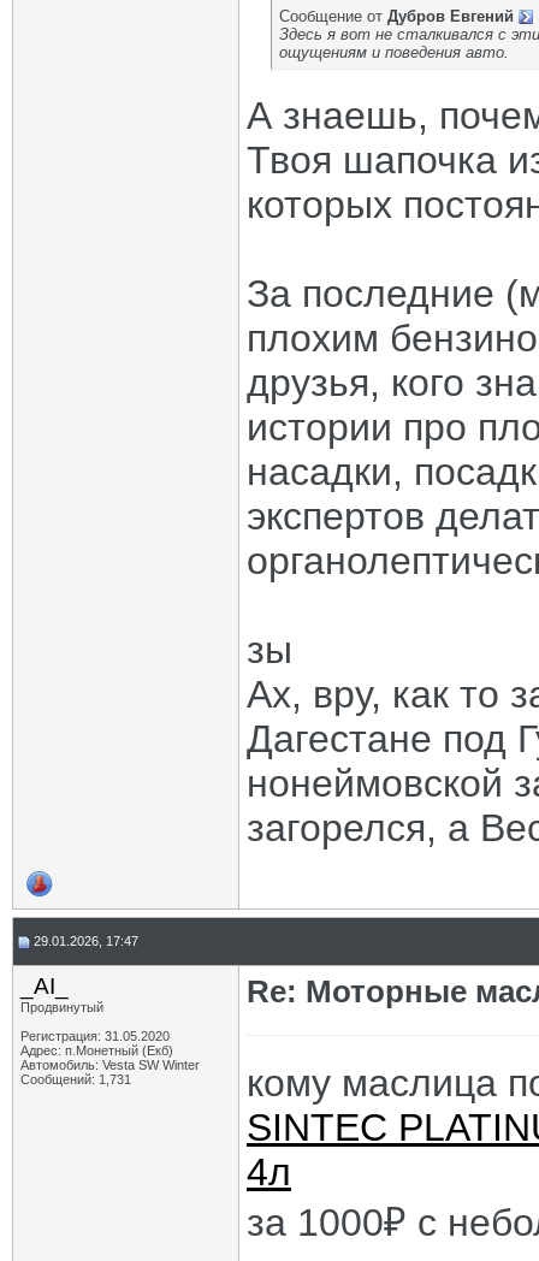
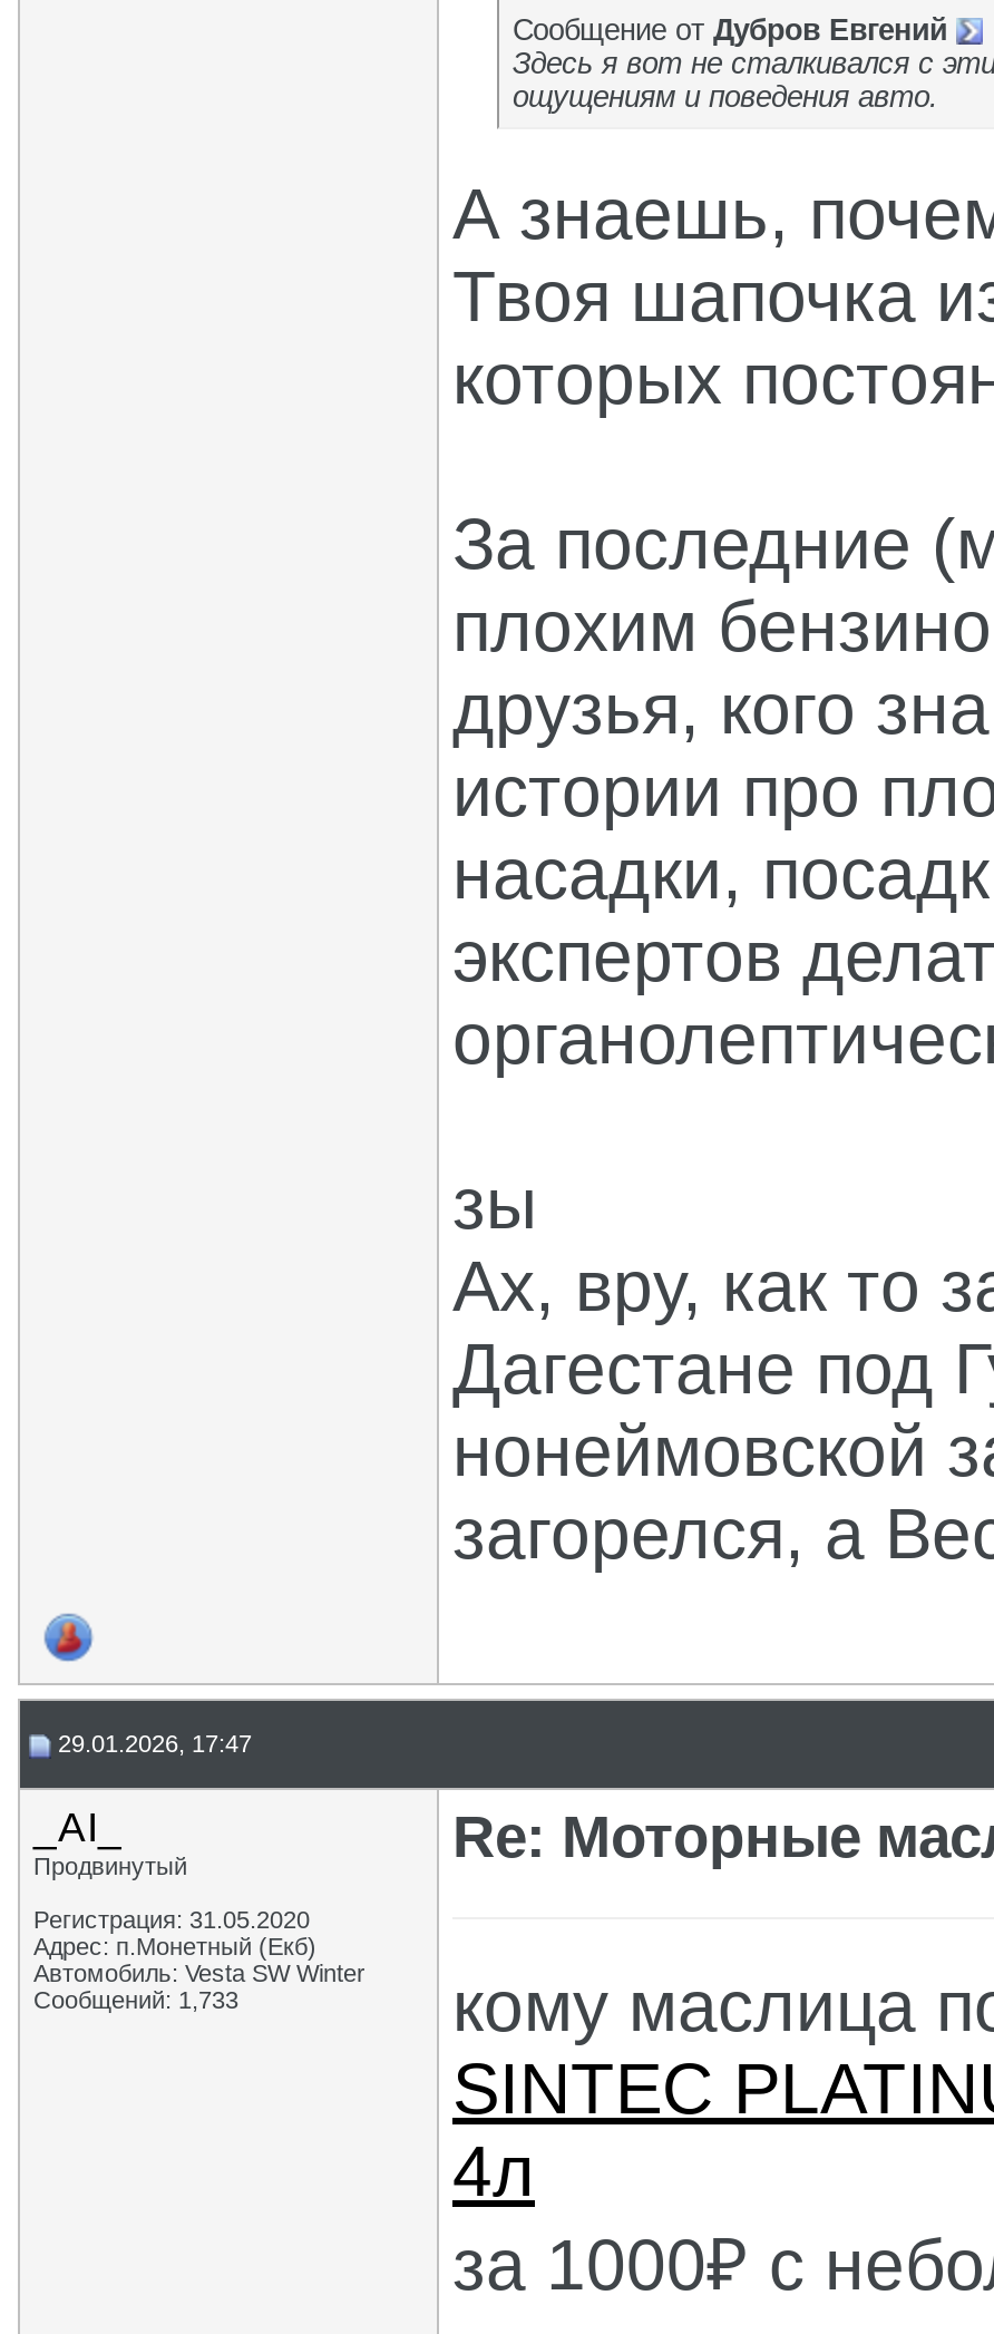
[20,1072,131,1087] Сообщений: 1,731 -> [33,1986,238,2013] Сообщений: 1,733

